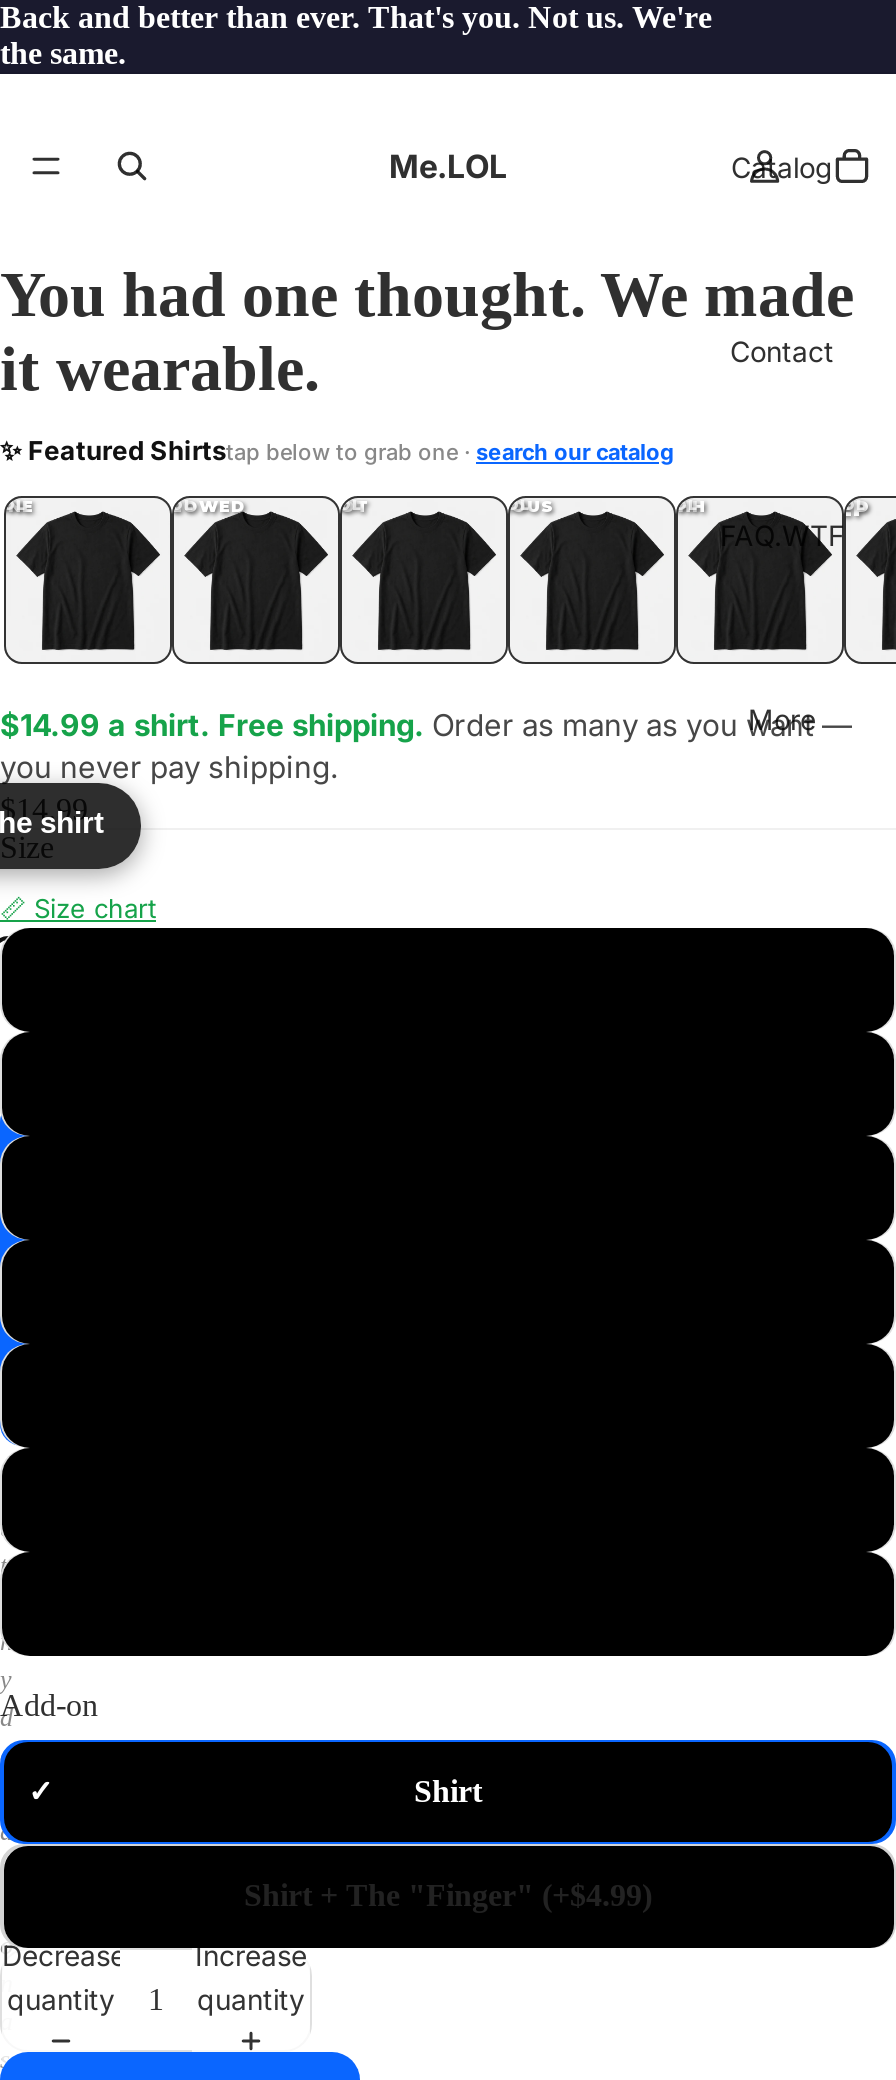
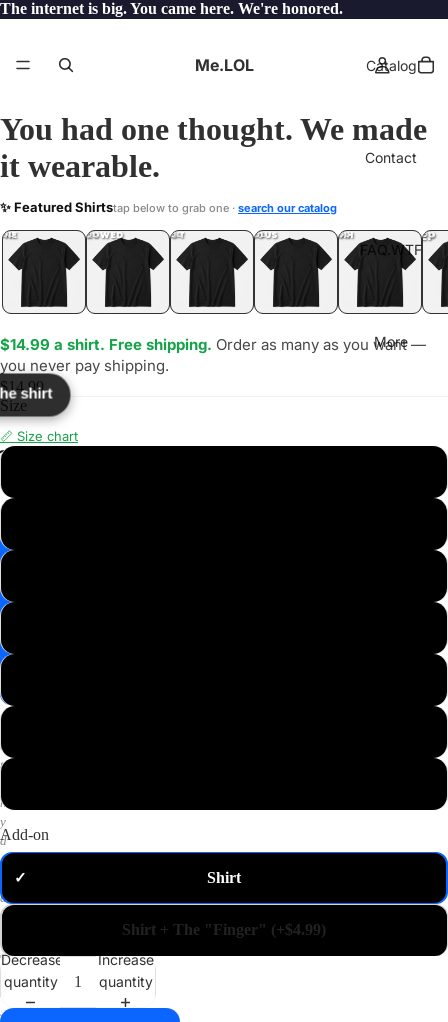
[0,0,712,70] Back and better than ever. That's you. Not us. We're | the same. -> [0,0,343,17] The internet is big. You came here. We're honored.

